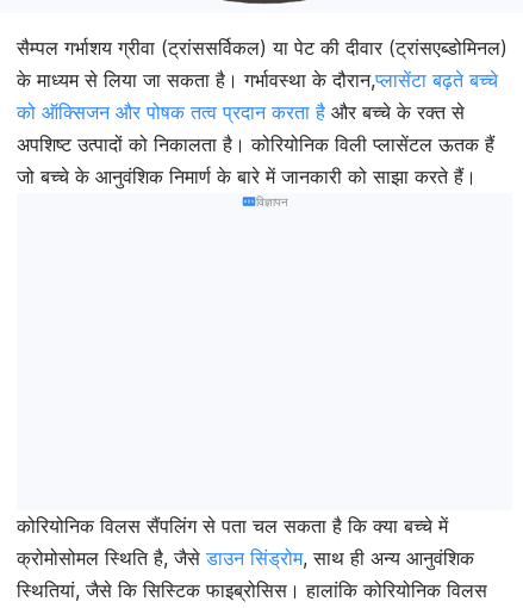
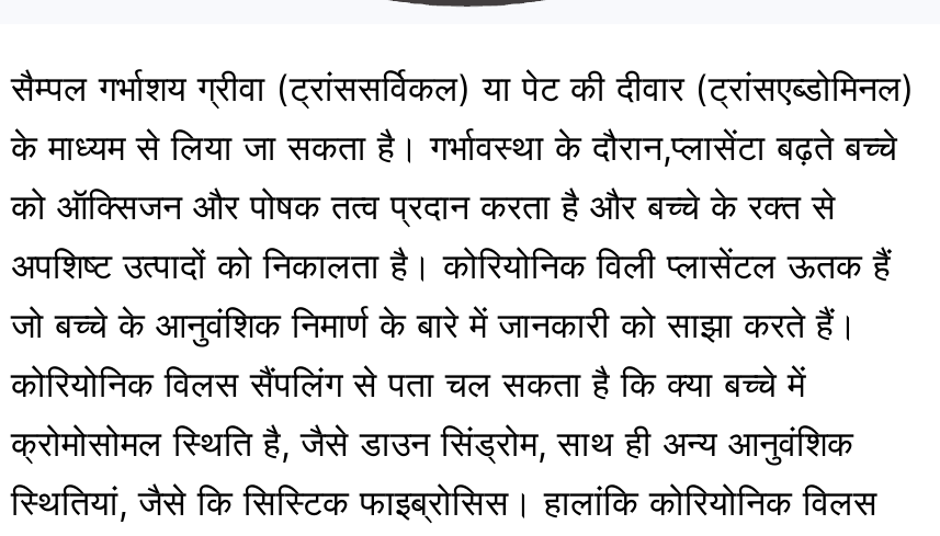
[256,194,288,209] विज्ञापन -> none

